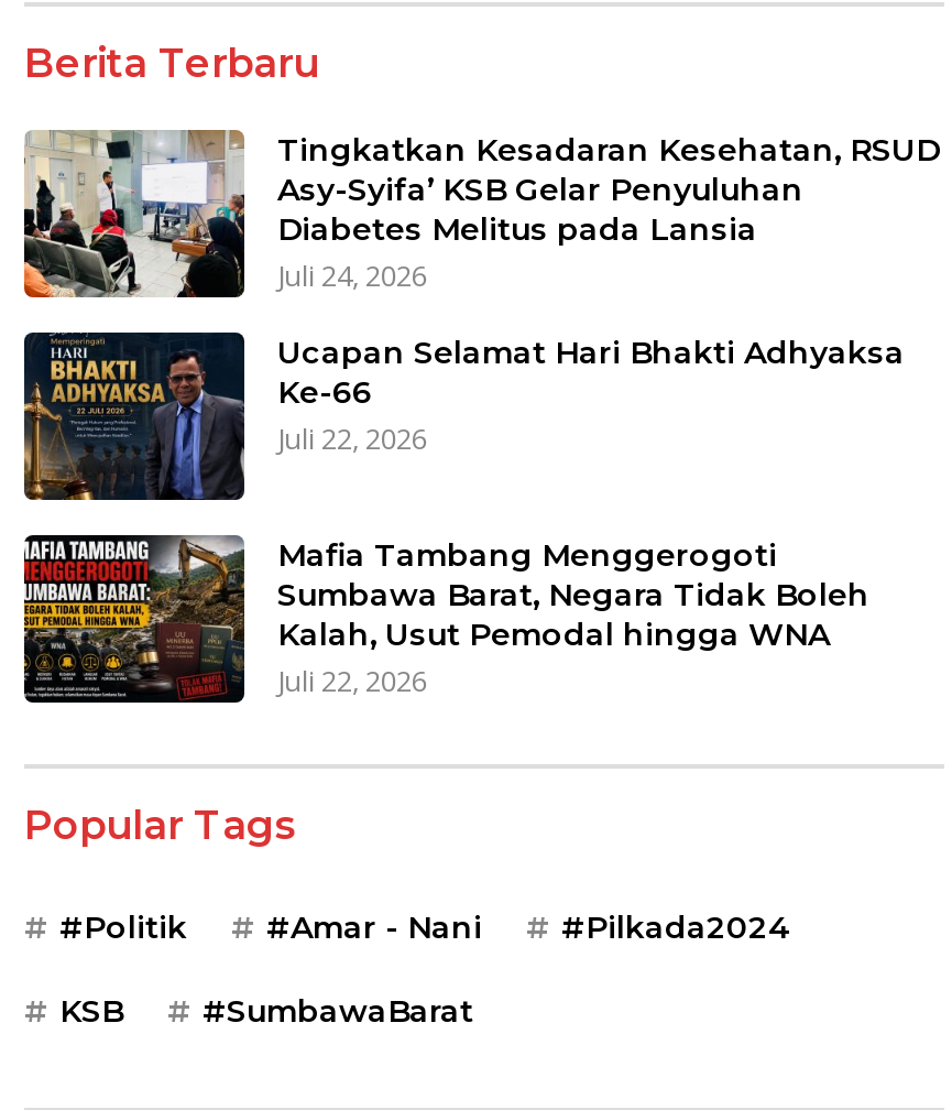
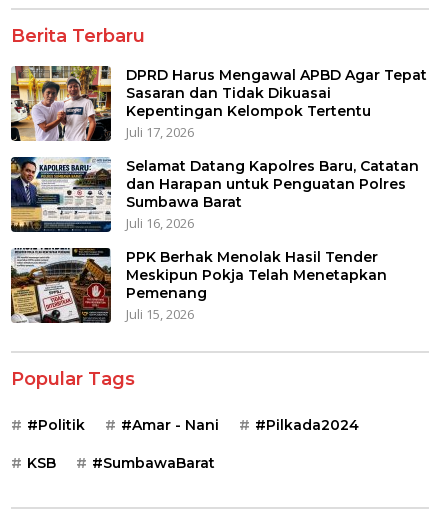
[22,128,940,300] [image] | Tingkatkan Kesadaran Kesehatan, RSUD | Asy-Syifa’ KSB Gelar Penyuluhan | Diabetes Melitus pada Lansia | Juli 24, 2026 -> [10,65,427,142] [image] | DPRD Harus Mengawal APBD Agar Tepat | Sasaran dan Tidak Dikuasai | Kepentingan Kelompok Tertentu | Juli 17, 2026
[22,330,905,502] [image] | Ucapan Selamat Hari Bhakti Adhyaksa | Ke-66 | Juli 22, 2026 -> [10,156,419,233] [image] | Selamat Datang Kapolres Baru, Catatan | dan Harapan untuk Penguatan Polres | Sumbawa Barat | Juli 16, 2026
[22,533,869,705] [image] | Mafia Tambang Menggerogoti | Sumbawa Barat, Negara Tidak Boleh | Kalah, Usut Pemodal hingga WNA | Juli 22, 2026 -> [11,247,387,324] [image] | PPK Berhak Menolak Hasil Tender | Meskipun Pokja Telah Menetapkan | Pemenang | Juli 15, 2026

